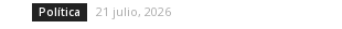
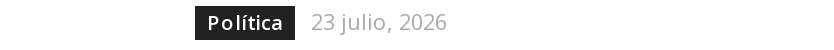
[39,3,171,19] Política 21 julio, 2026 -> [207,6,447,36] Política 23 julio, 2026

